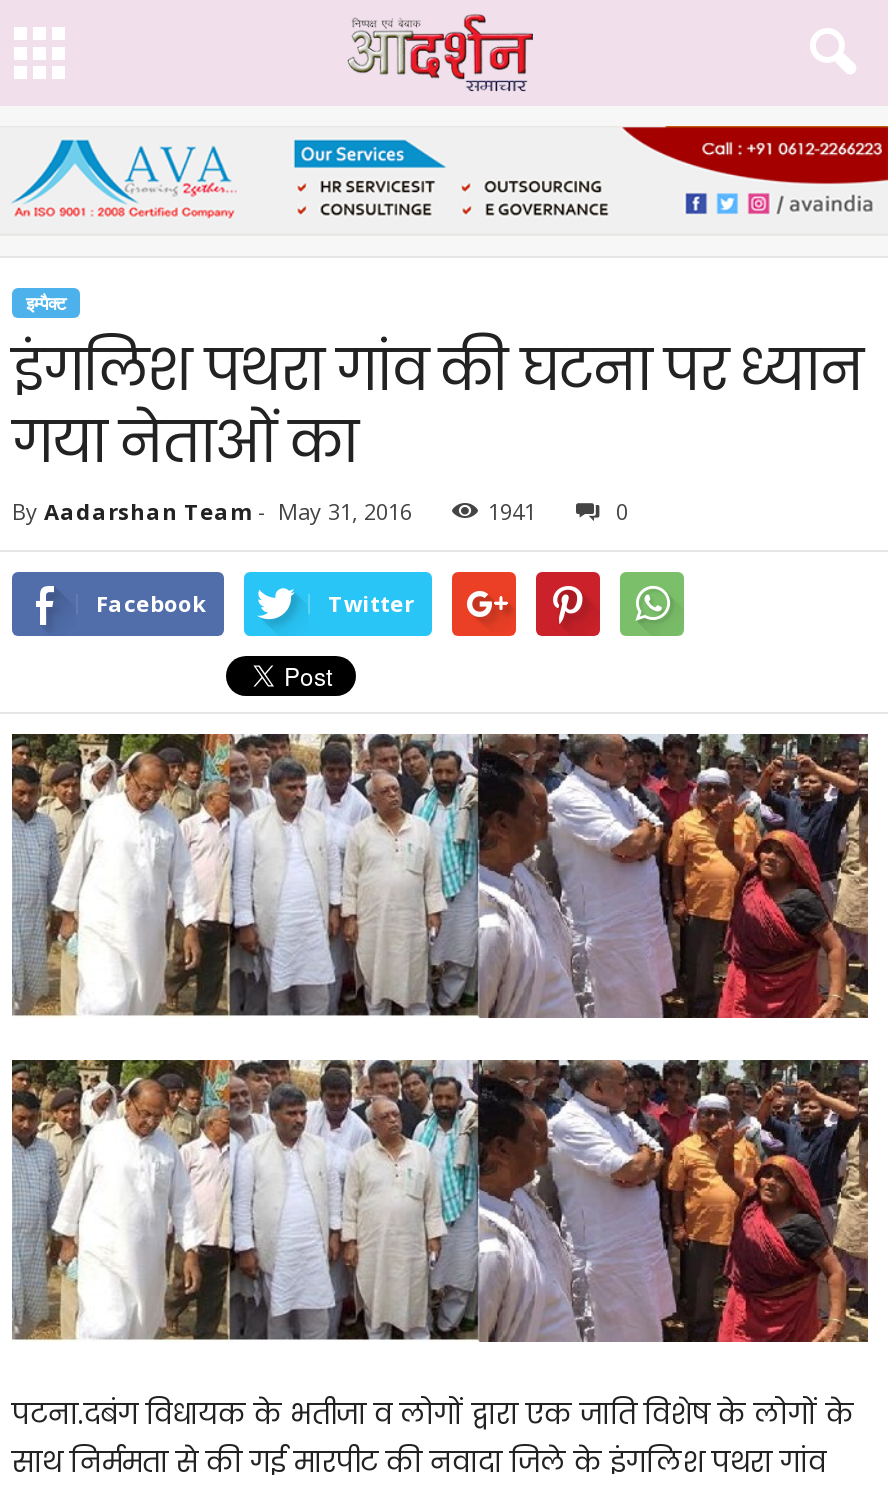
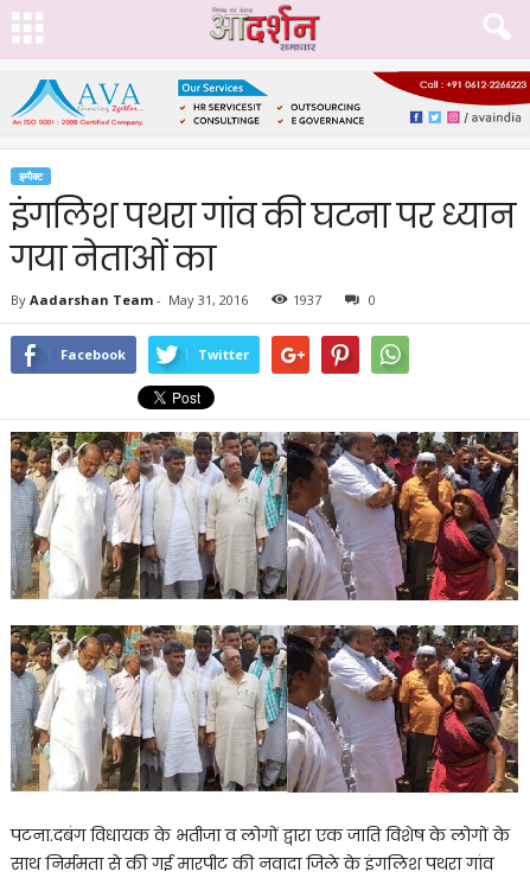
[488,496,536,526] 1941 -> [293,291,321,308] 1937

